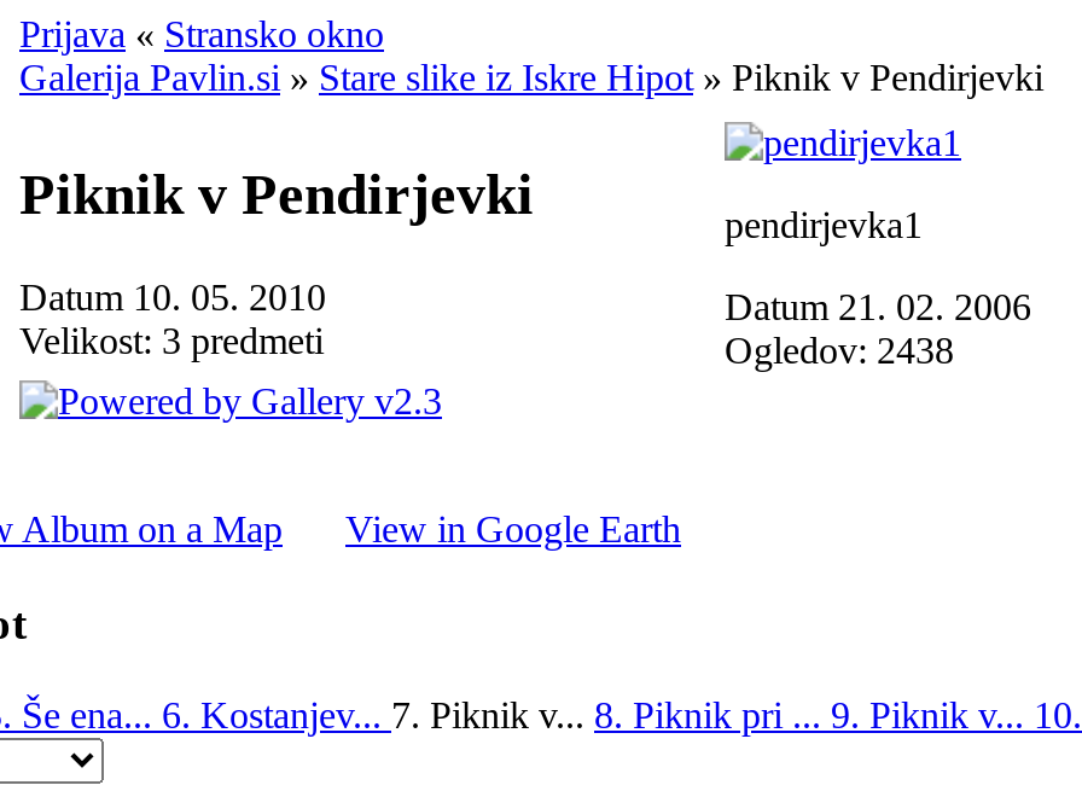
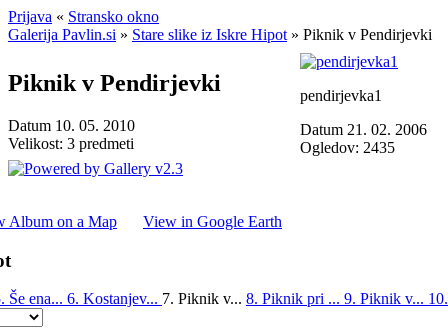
[725,330,954,371] Ogledov: 2438 -> [300,139,395,156] Ogledov: 2435

